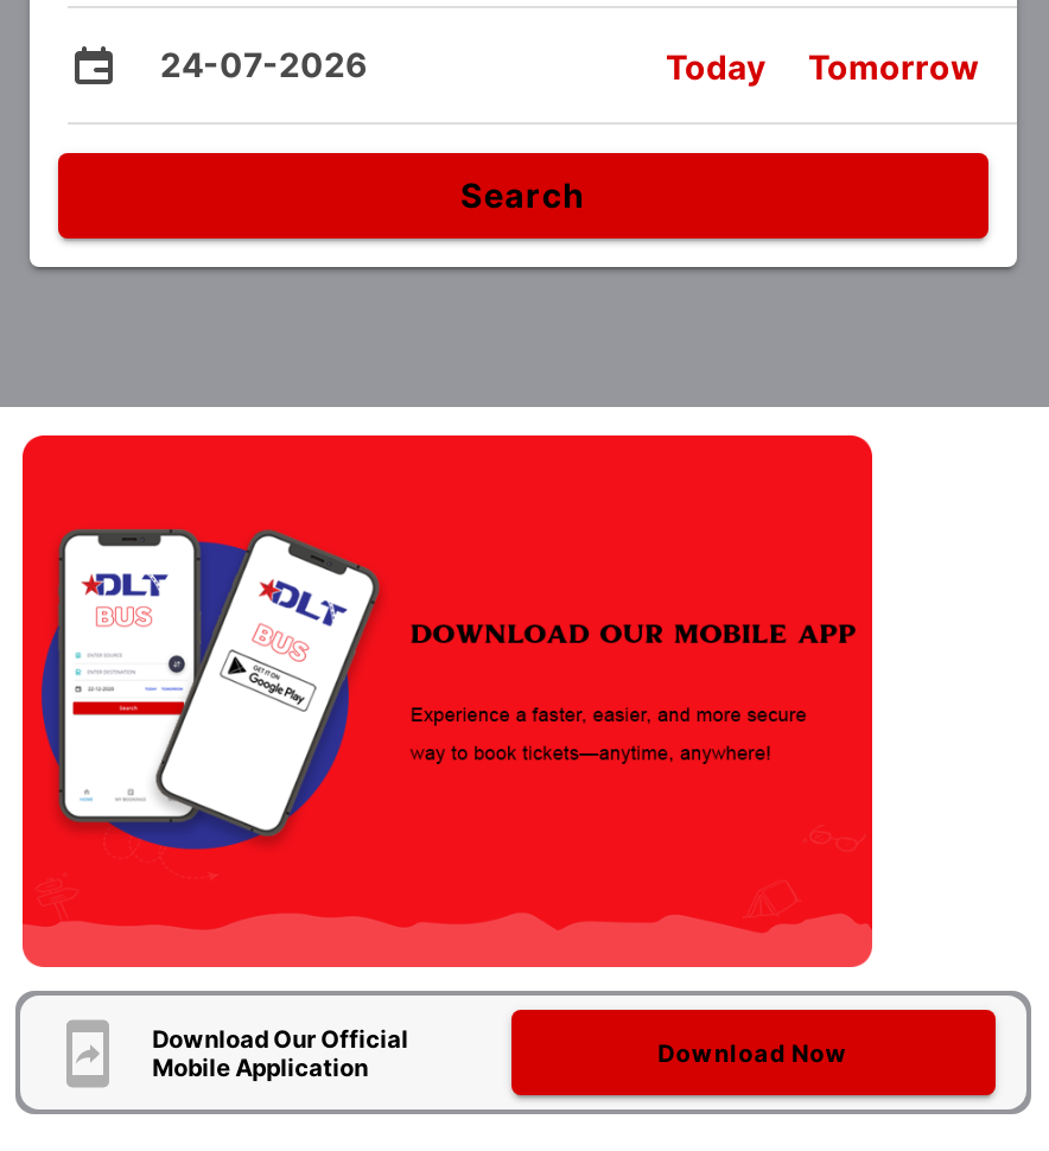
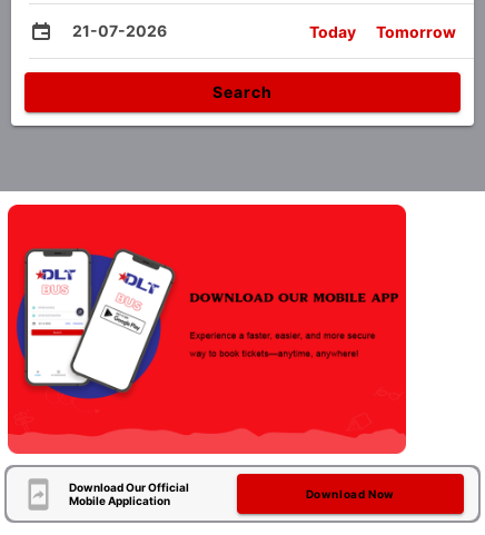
[160,44,367,84] 24-07-2026 -> [72,21,167,40] 21-07-2026

